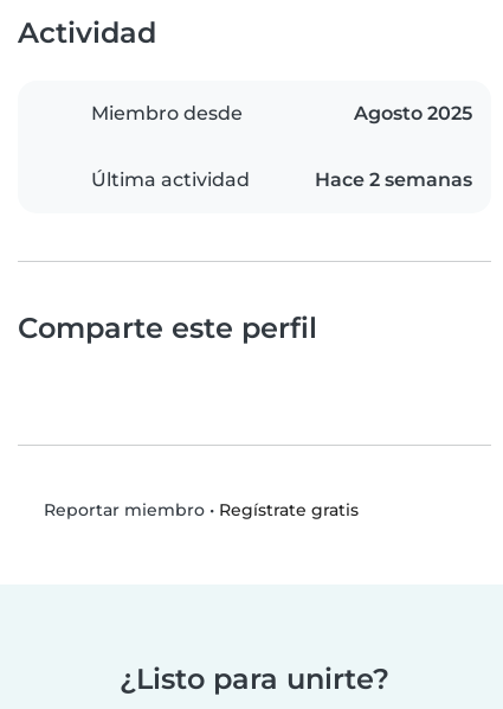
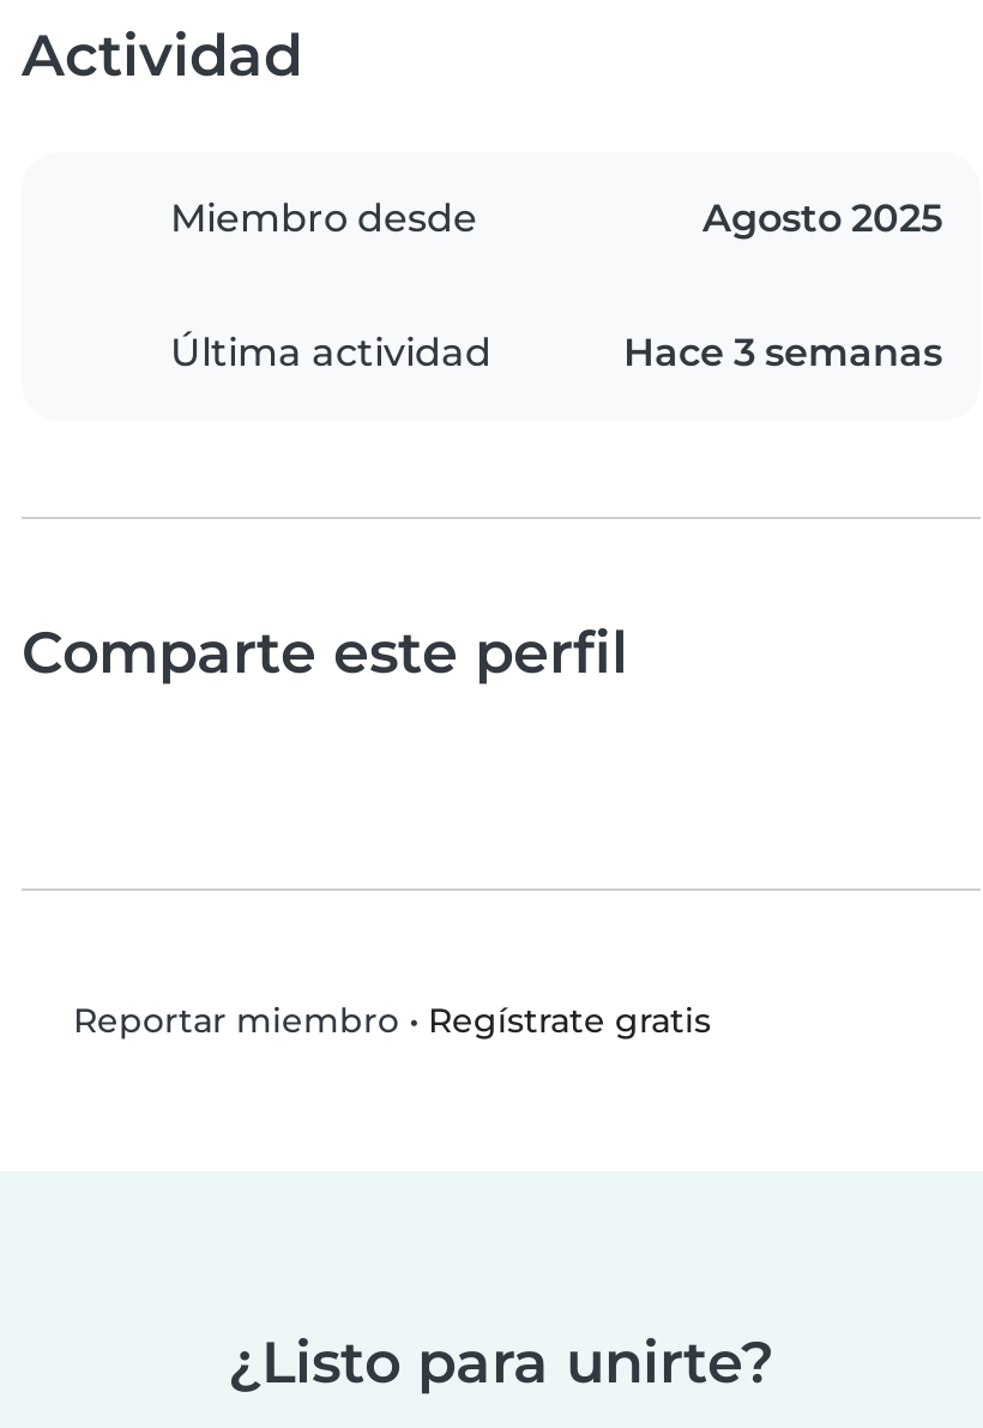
[315,169,472,191] Hace 2 semanas -> [623,331,942,376] Hace 3 semanas

